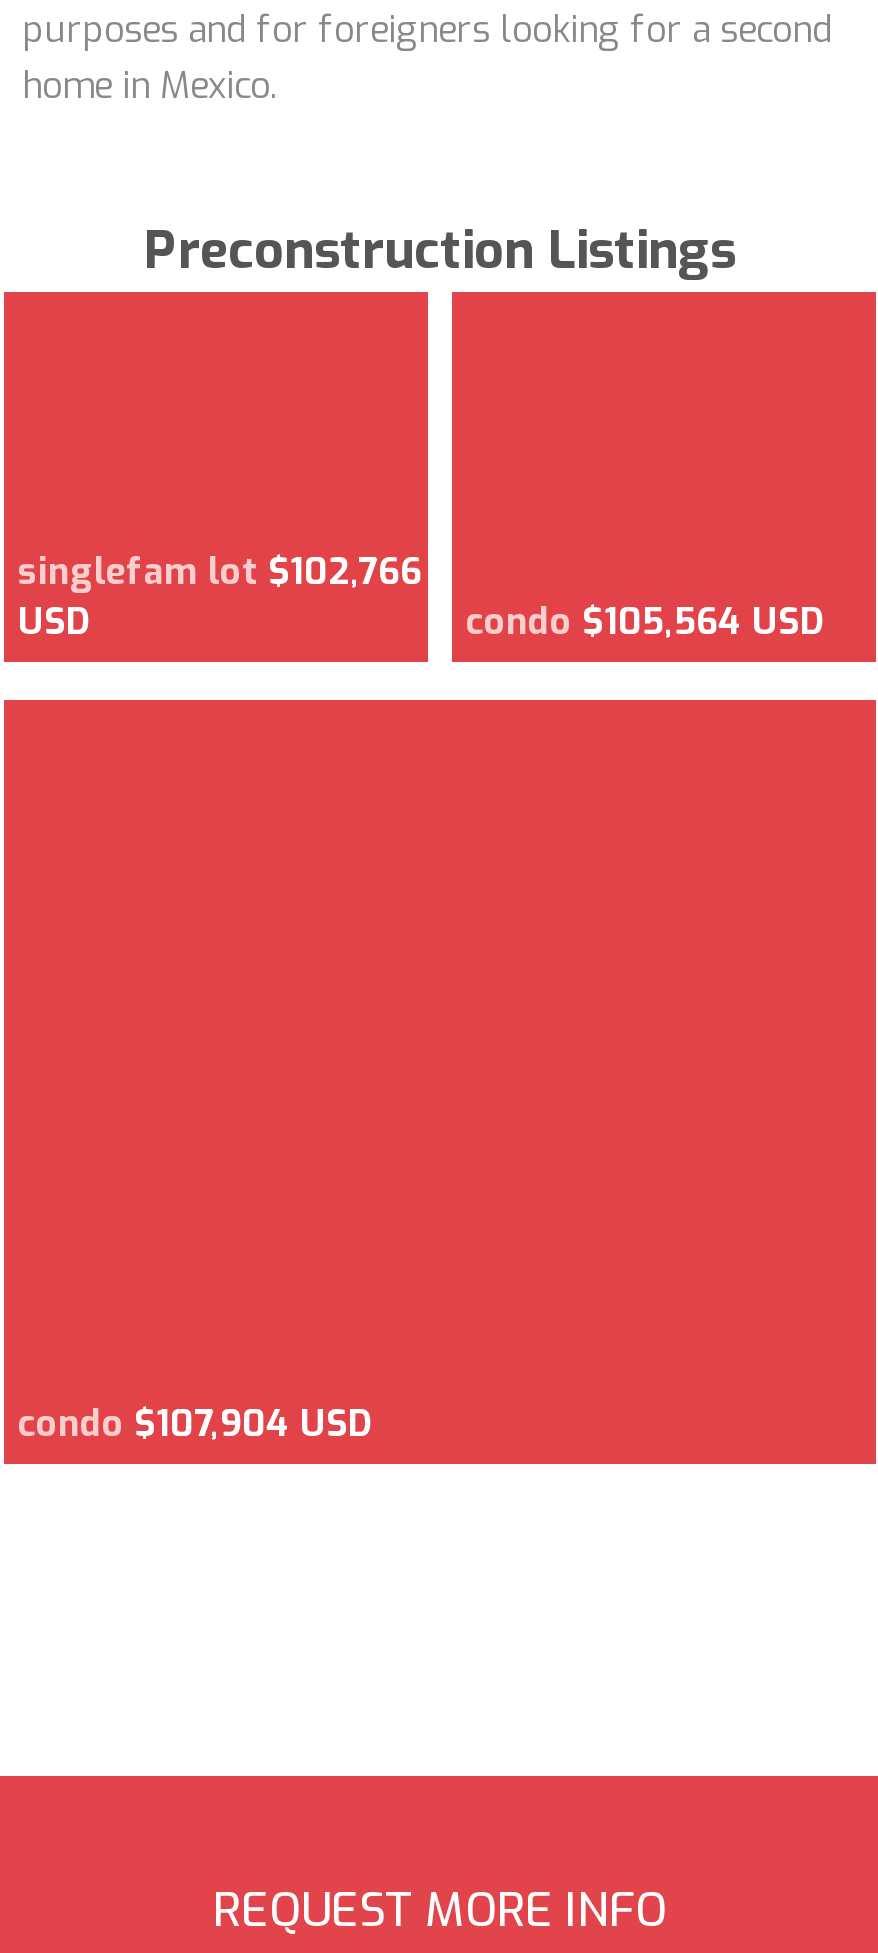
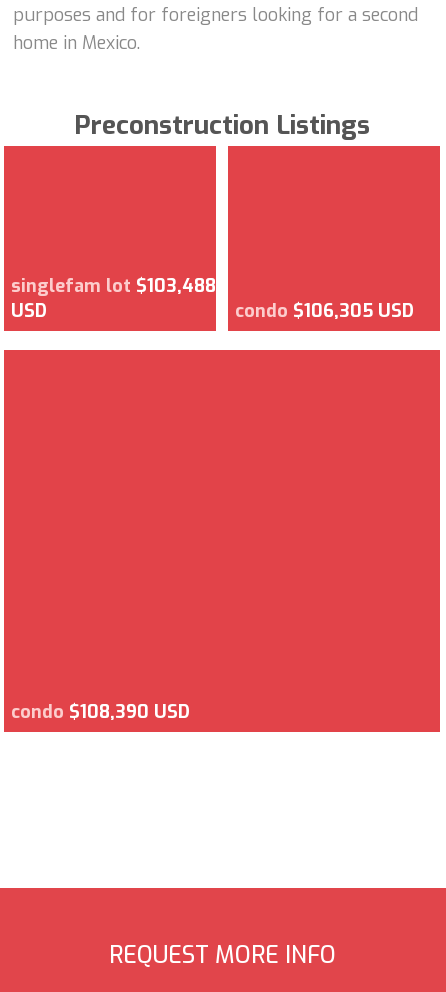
[18,547,422,595] singlefam lot $102,766 -> [11,273,216,297] singlefam lot $103,488
[466,597,824,645] condo $105,564 USD -> [235,298,414,322] condo $106,305 USD
[18,1399,372,1447] condo $107,904 USD -> [11,699,190,723] condo $108,390 USD

